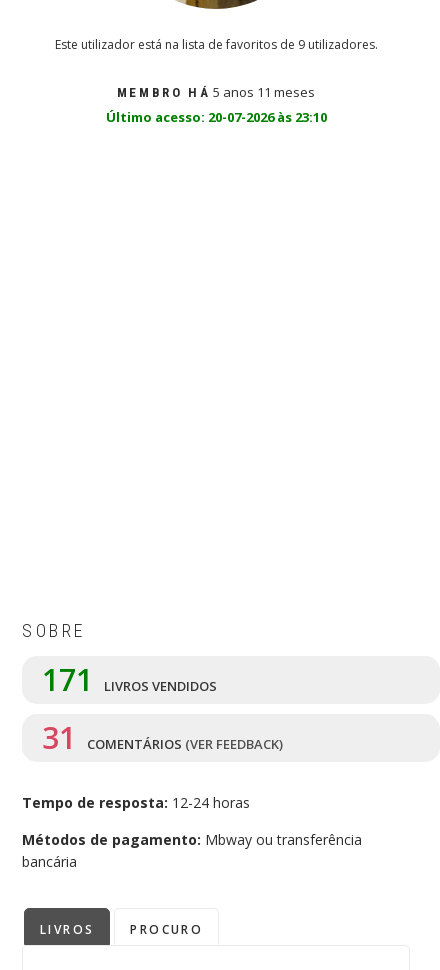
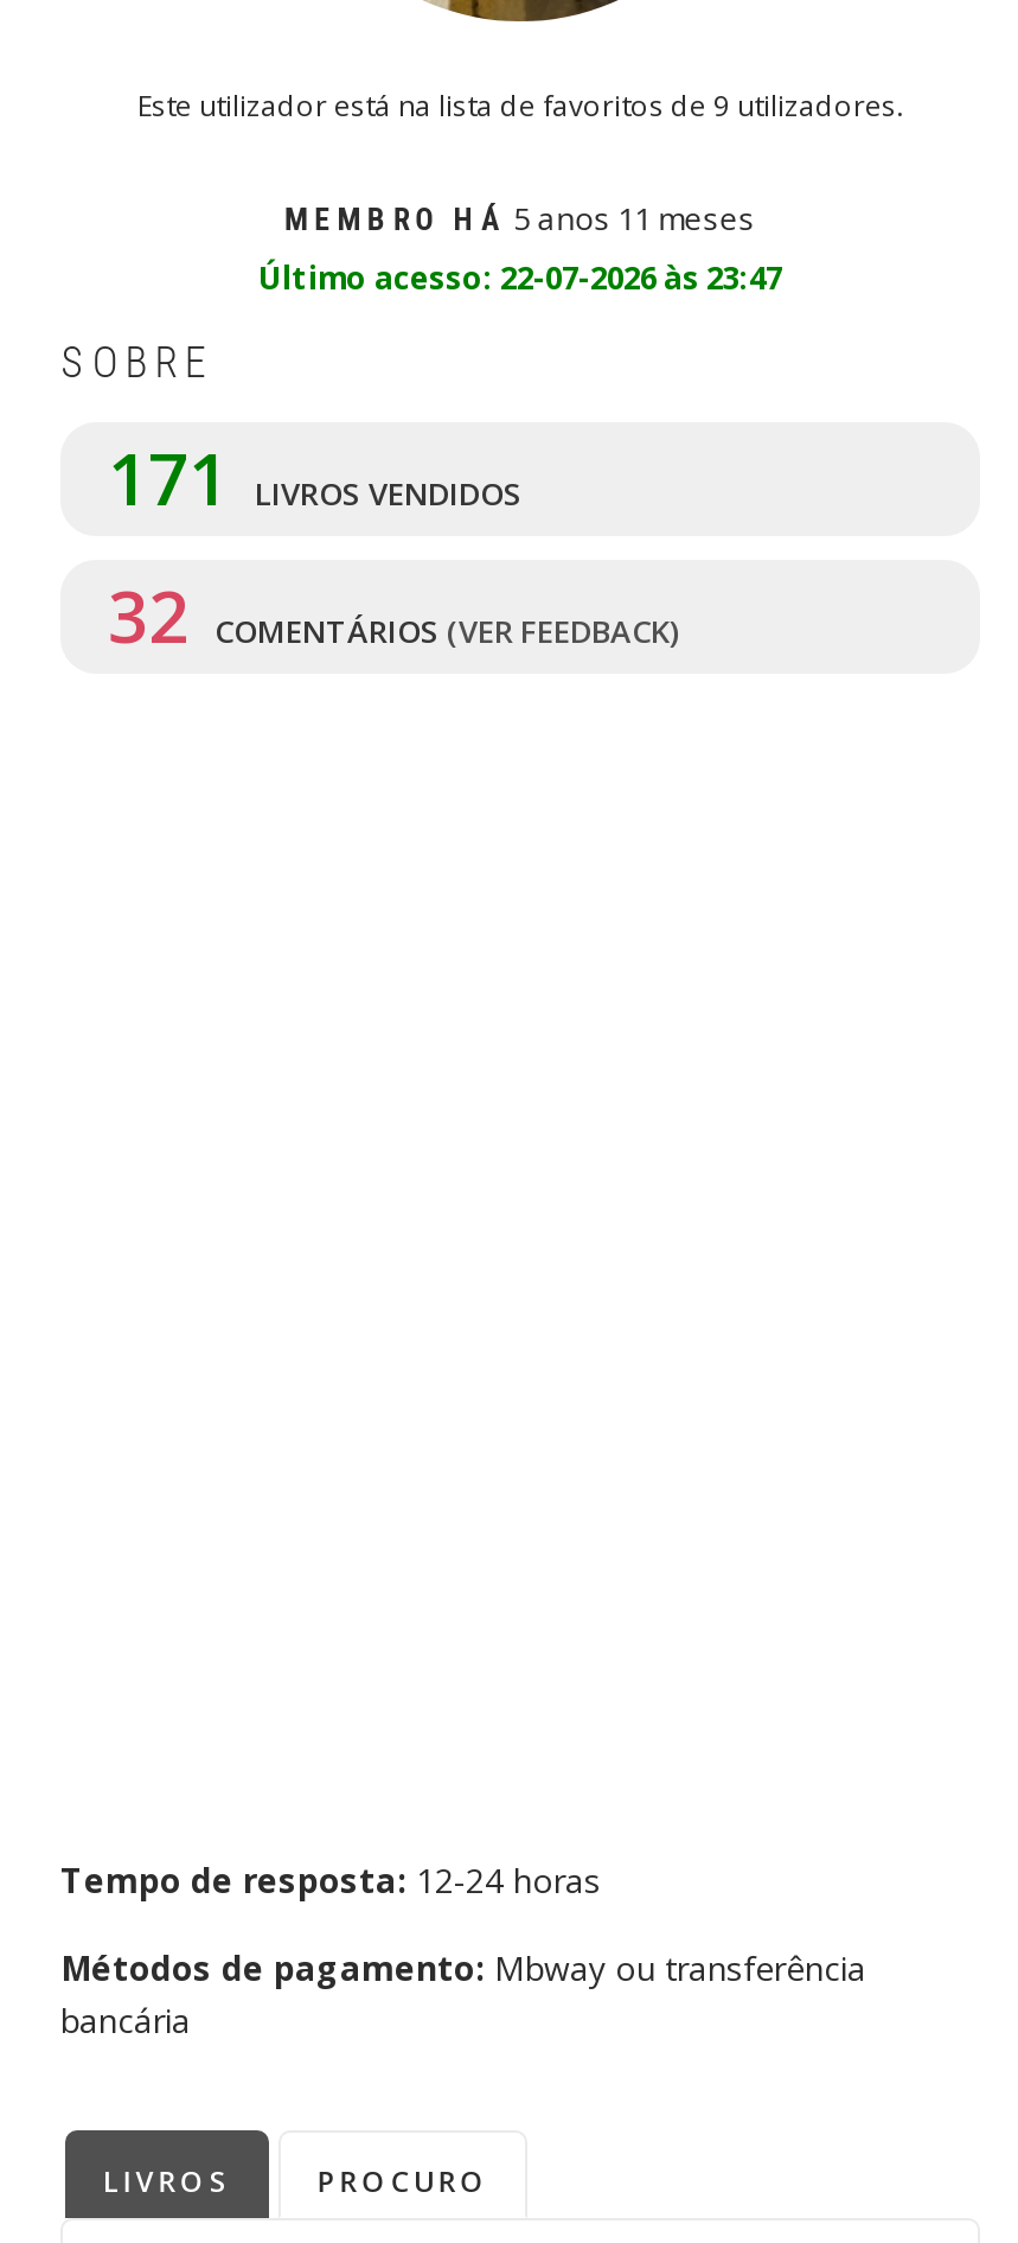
[105,108,326,126] Último acesso: 20-07-2026 às 23:10 -> [258,257,782,300] Último acesso: 22-07-2026 às 23:47
moved [22,620,217,700] -> [60,338,523,528]: SOBRE | 171 LIVROS VENDIDOS
[42,717,283,758] 31 COMENTÁRIOS(VER FEEDBACK) -> [108,568,679,665] 32 COMENTÁRIOS(VER FEEDBACK)

